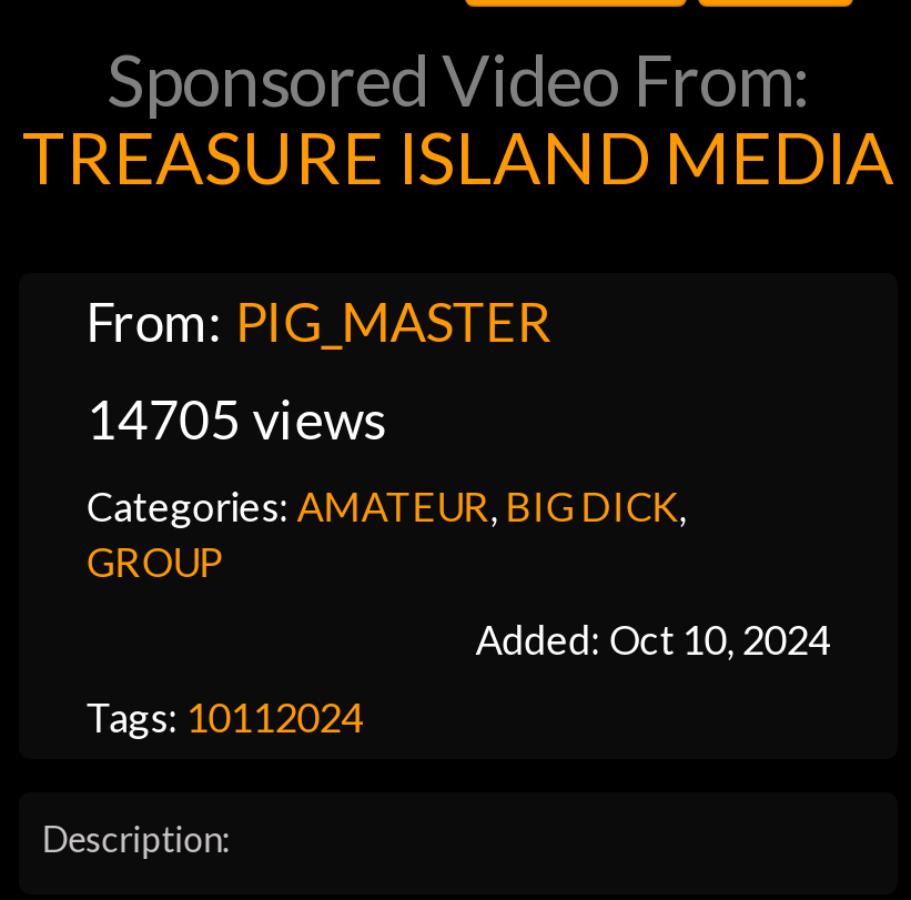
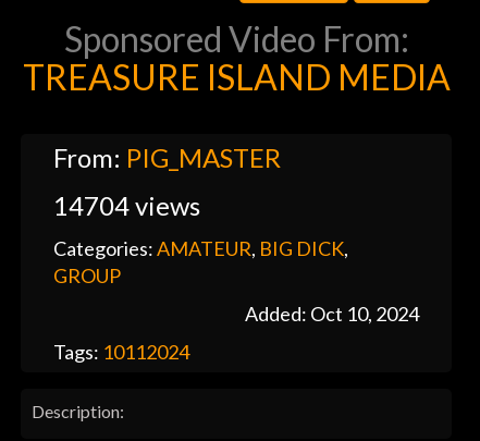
[86,386,385,451] 14705 views -> [54,189,200,221] 14704 views

